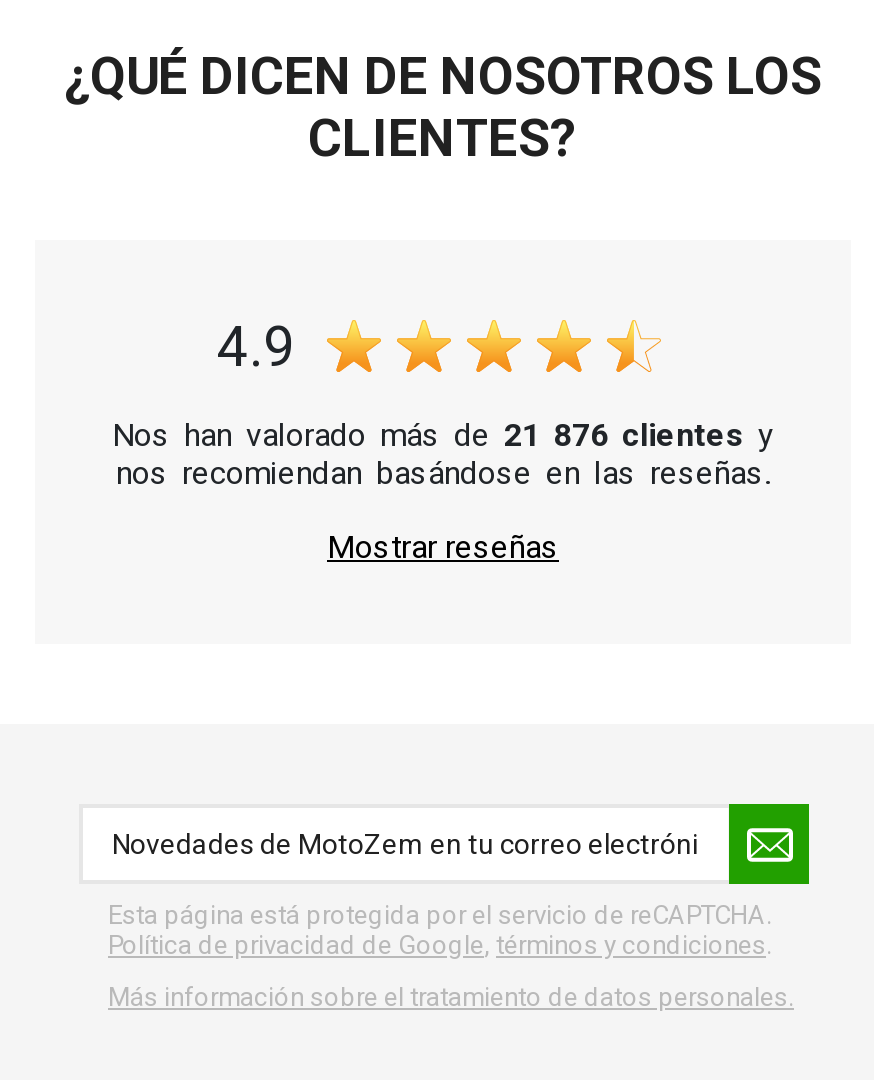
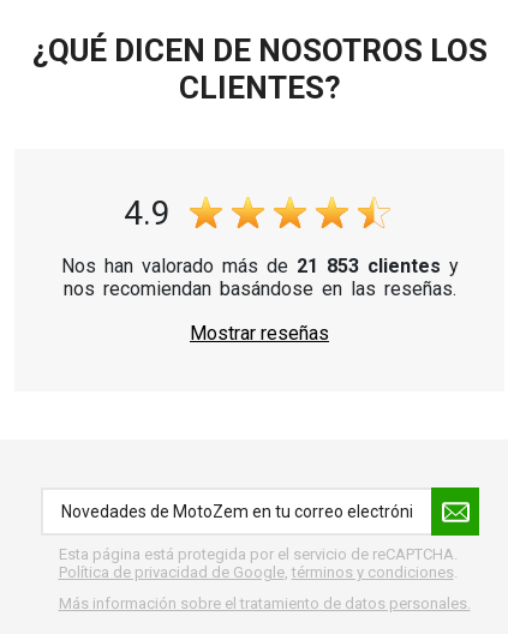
[112,416,774,454] Nos han valorado más de 21 876 clientes y -> [61,254,458,277] Nos han valorado más de 21 853 clientes y

